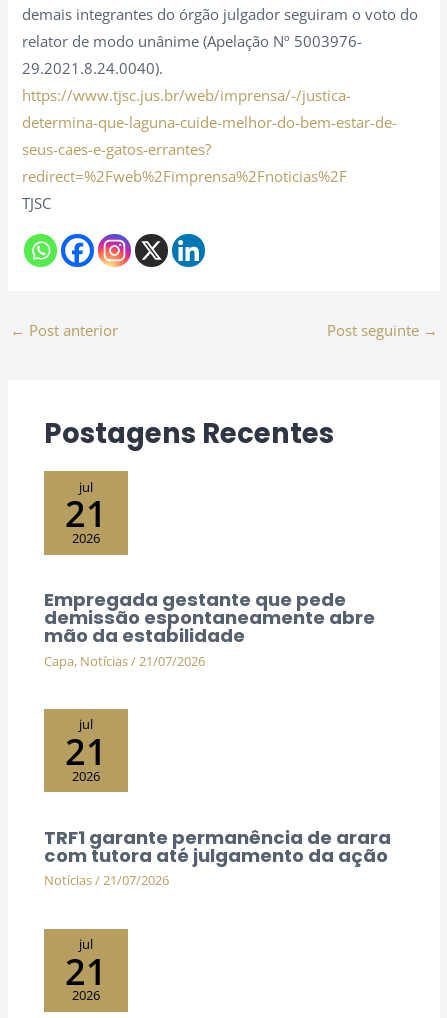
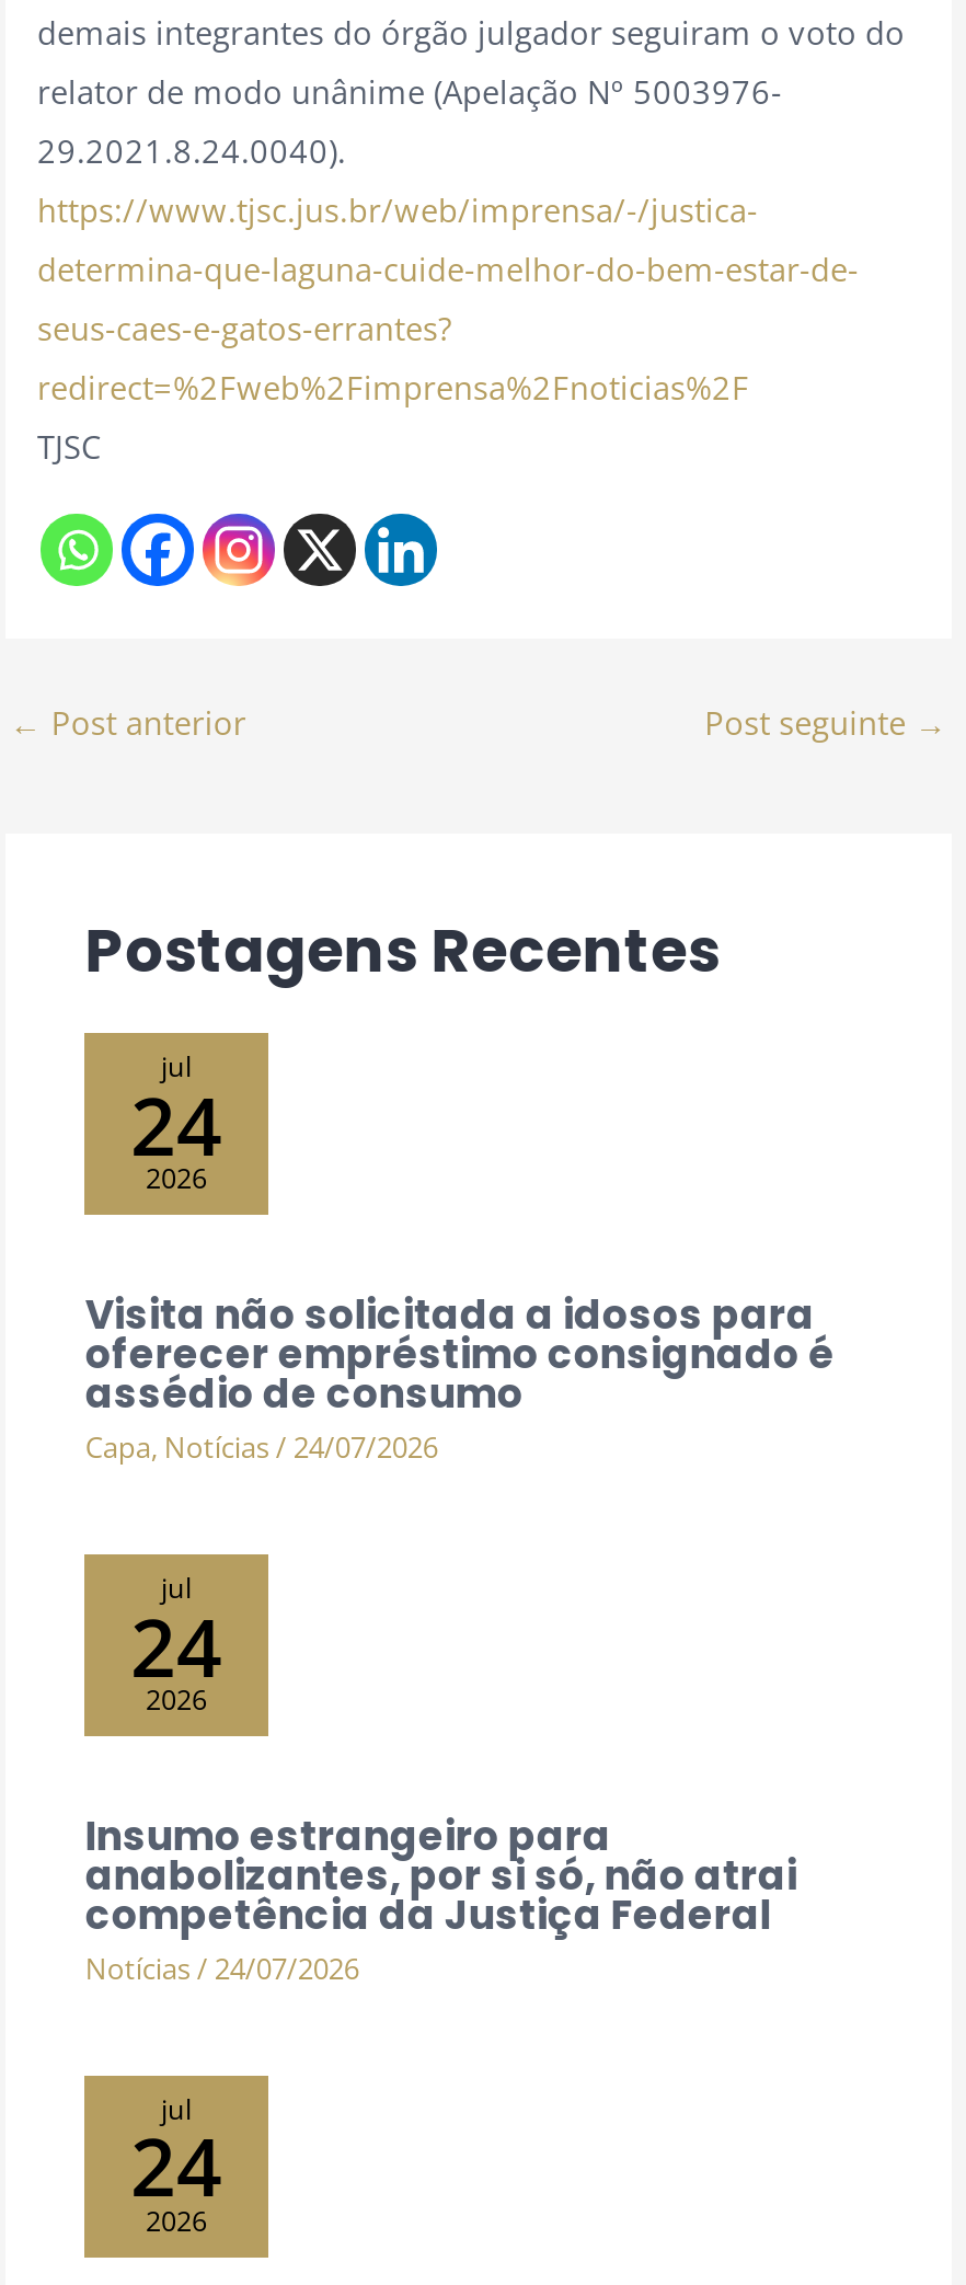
[65,488,107,538] 21 -> [130,1070,222,1179] 24
[44,587,375,669] Empregada gestante que pede | demissão espontaneamente abre | mão da estabilidade | Capa, Notícias / 21/07/2026 -> [85,1286,834,1467] Visita não solicitada a idosos para | oferecer empréstimo consignado é | assédio de consumo | Capa, Notícias / 24/07/2026
[65,726,107,776] 21 -> [130,1591,222,1700] 24
[44,825,391,889] TRF1 garante permanência de arara | com tutora até julgamento da ação | Notícias/21/07/2026 -> [85,1807,797,1988] Insumo estrangeiro para | anabolizantes, por si só, não atrai | competência da Justiça Federal | Notícias / 24/07/2026
[65,946,107,996] 21 -> [130,2111,222,2221] 24

